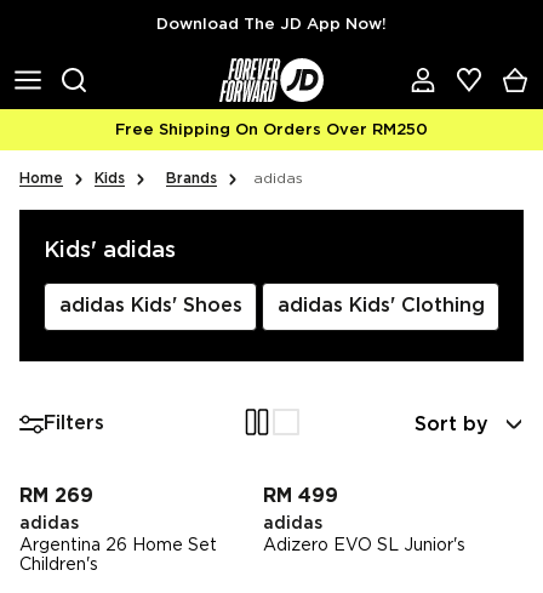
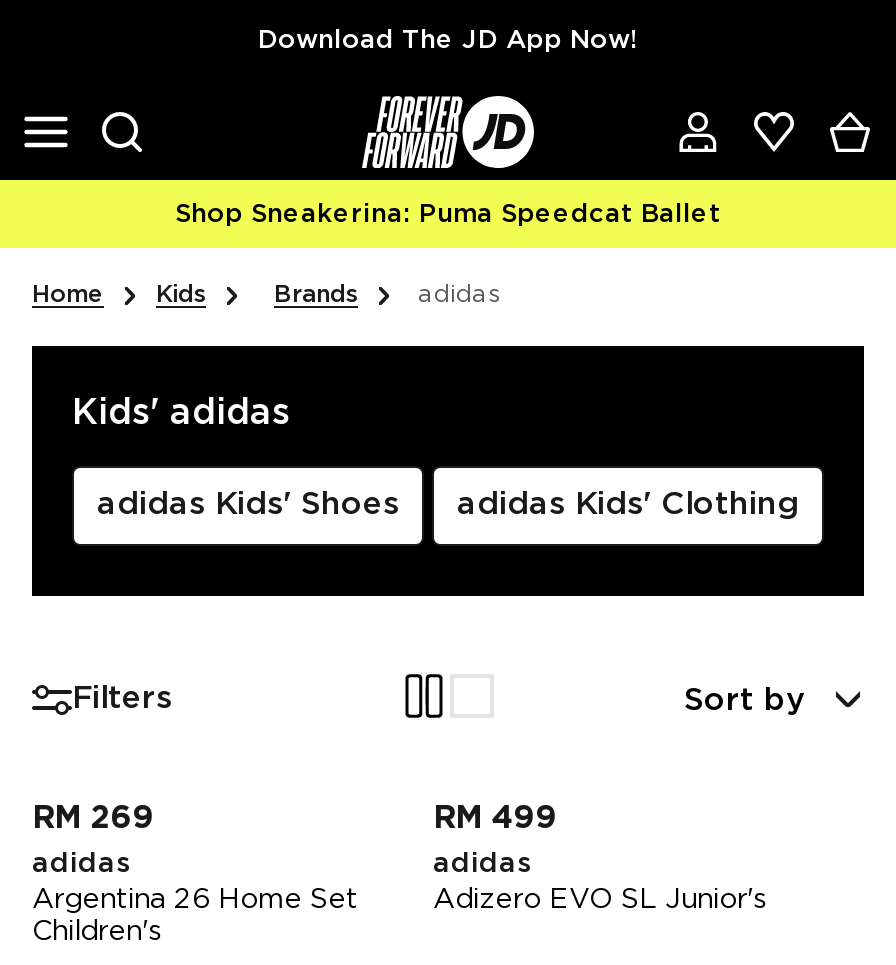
[115,123,428,136] Free Shipping On Orders Over RM250 -> [175,203,721,225] Shop Sneakerina: Puma Speedcat Ballet

